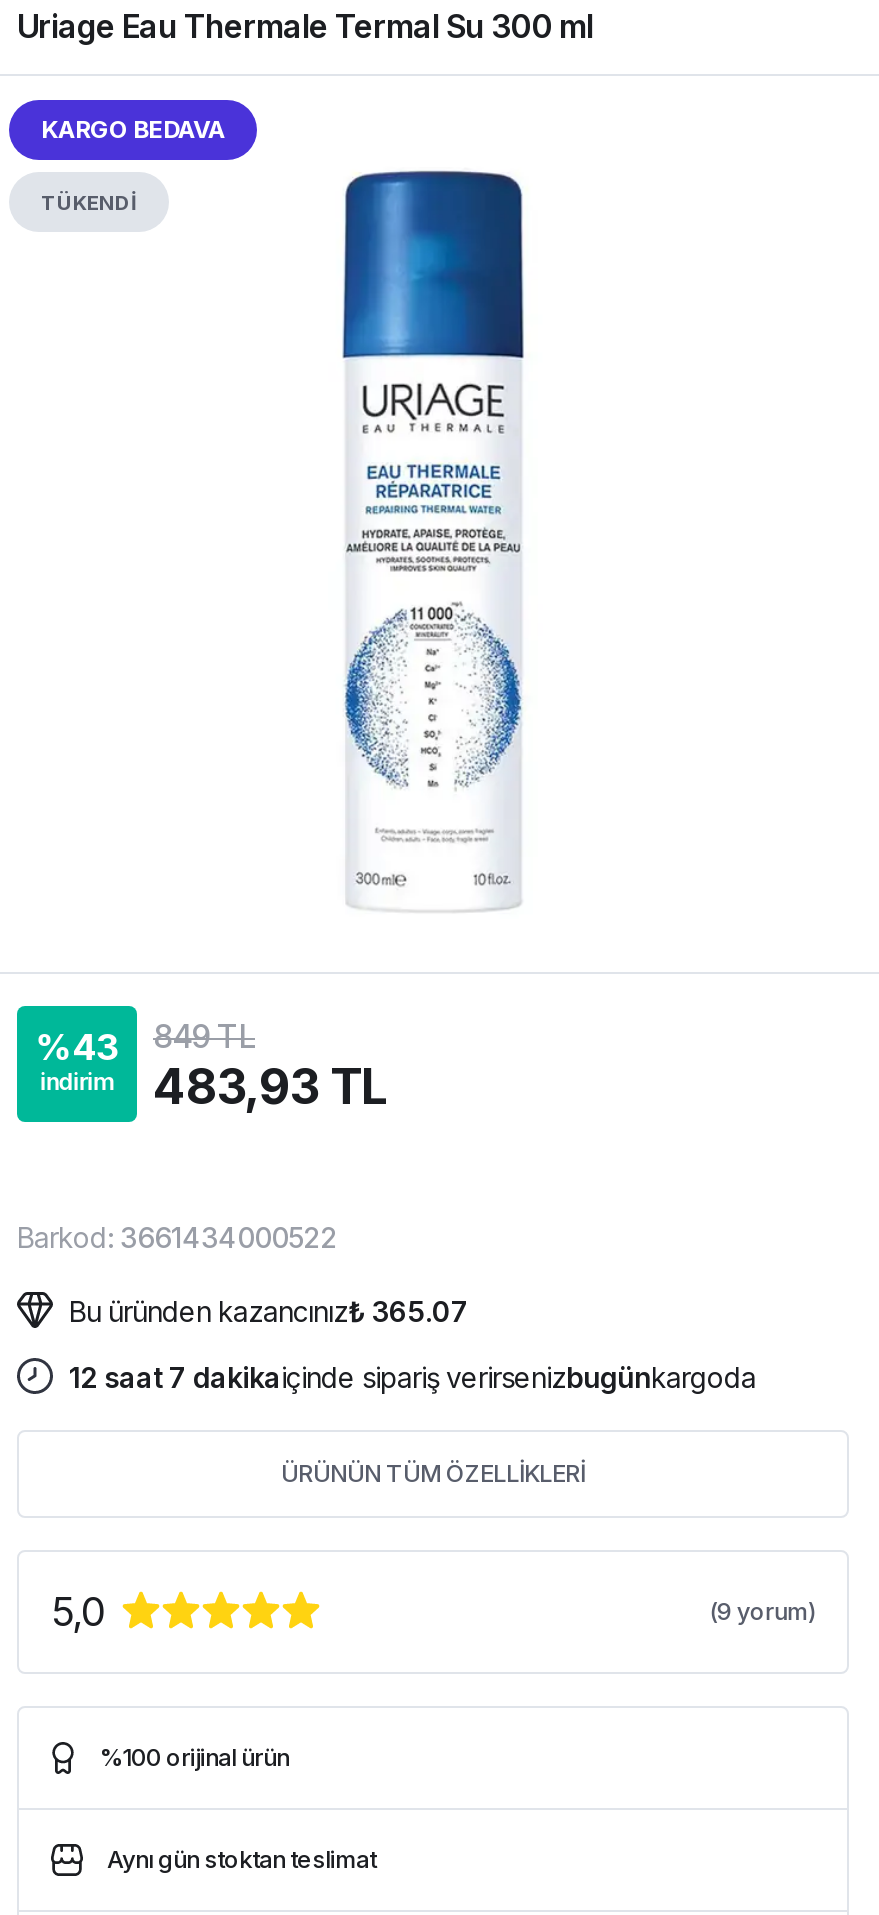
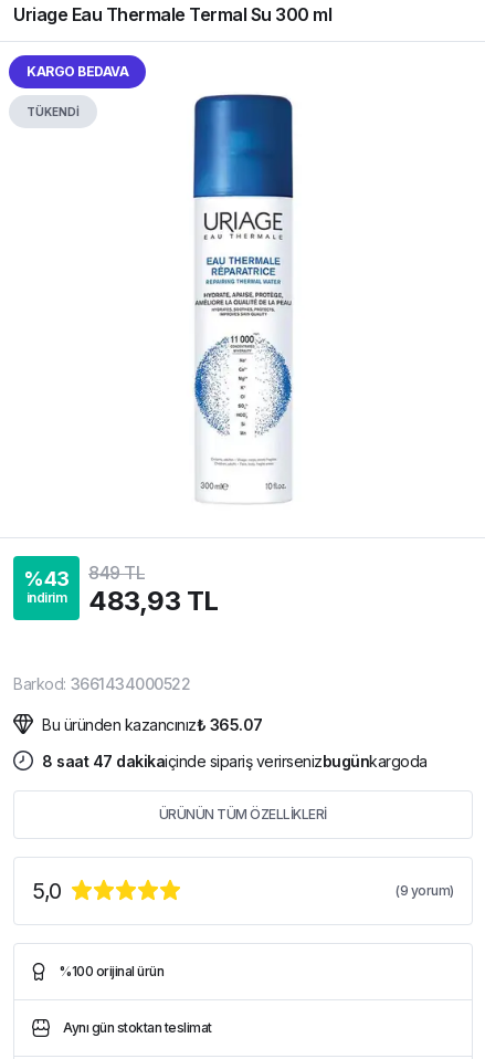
[69,1360,756,1394] 12 saat 7 dakikaiçinde sipariş verirsenizbugünkargoda -> [42,752,427,770] 8 saat 47 dakikaiçinde sipariş verirsenizbugünkargoda

